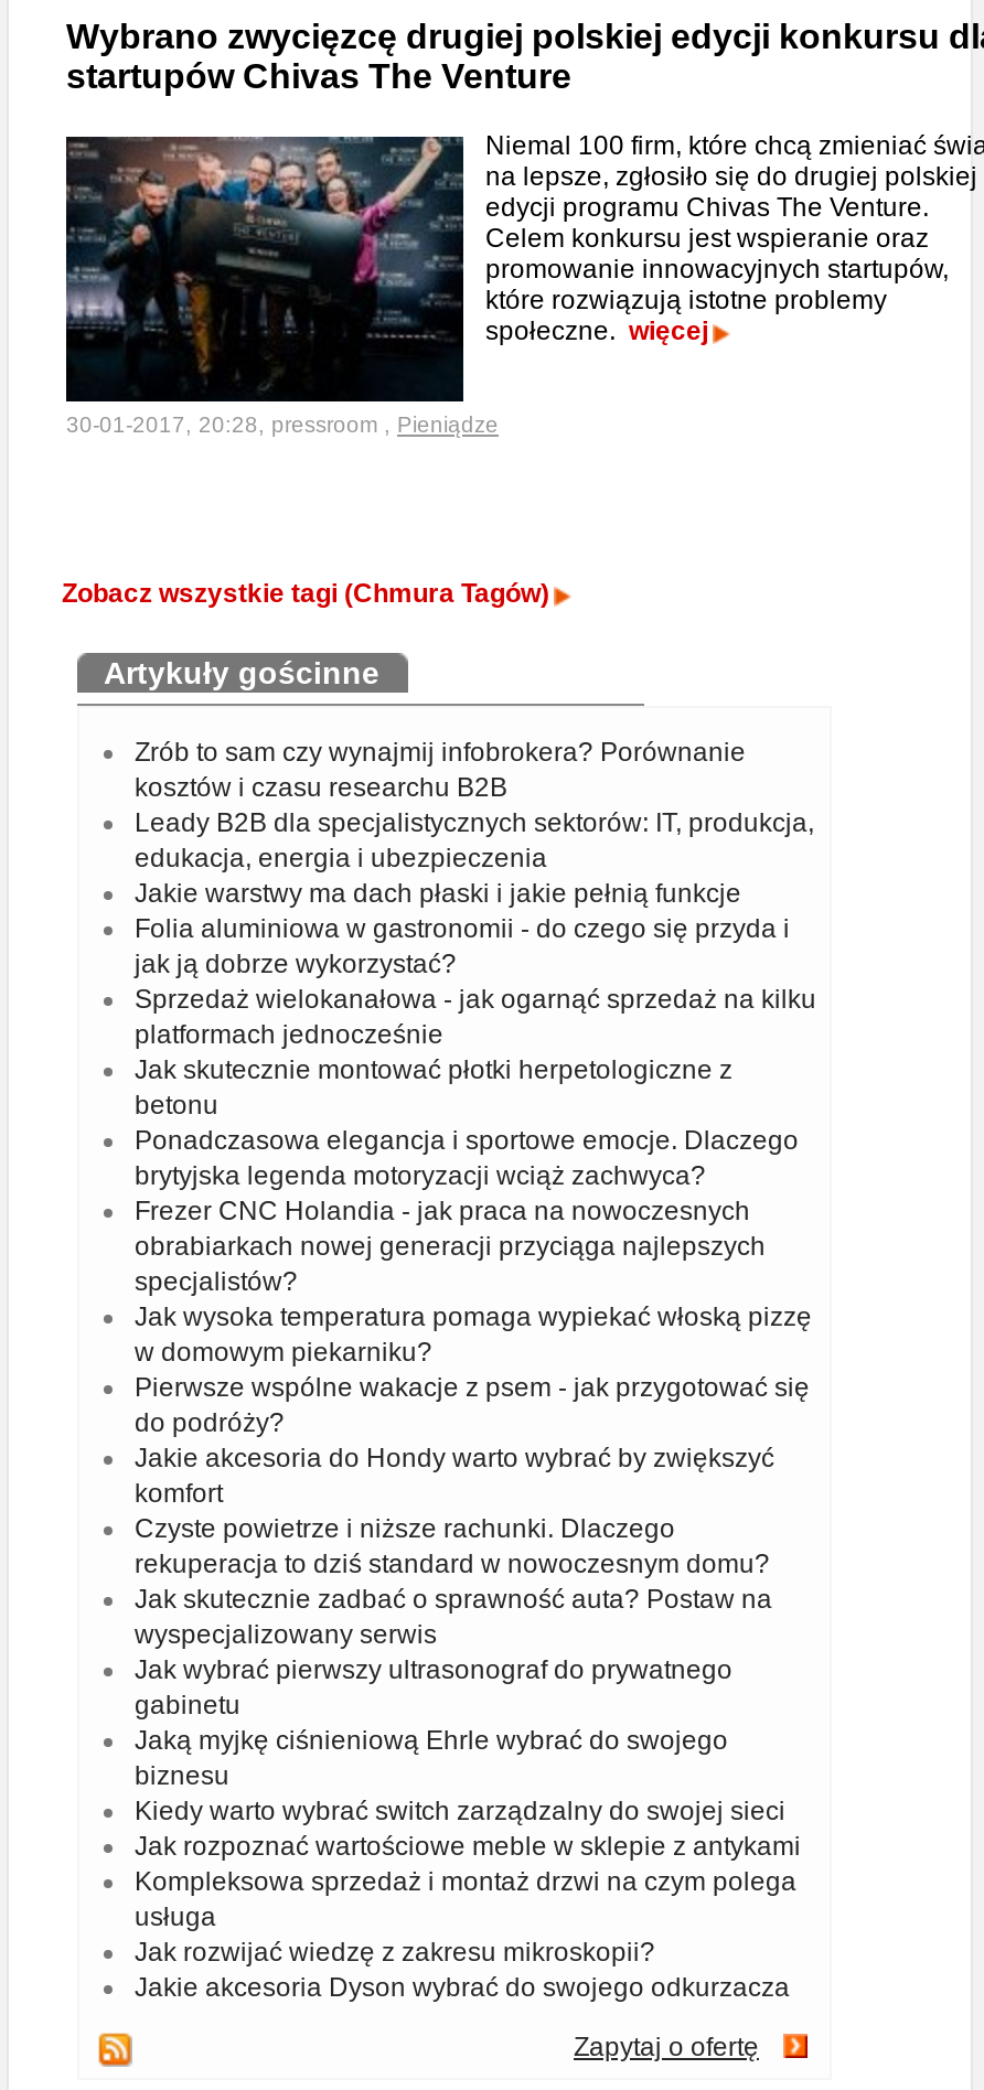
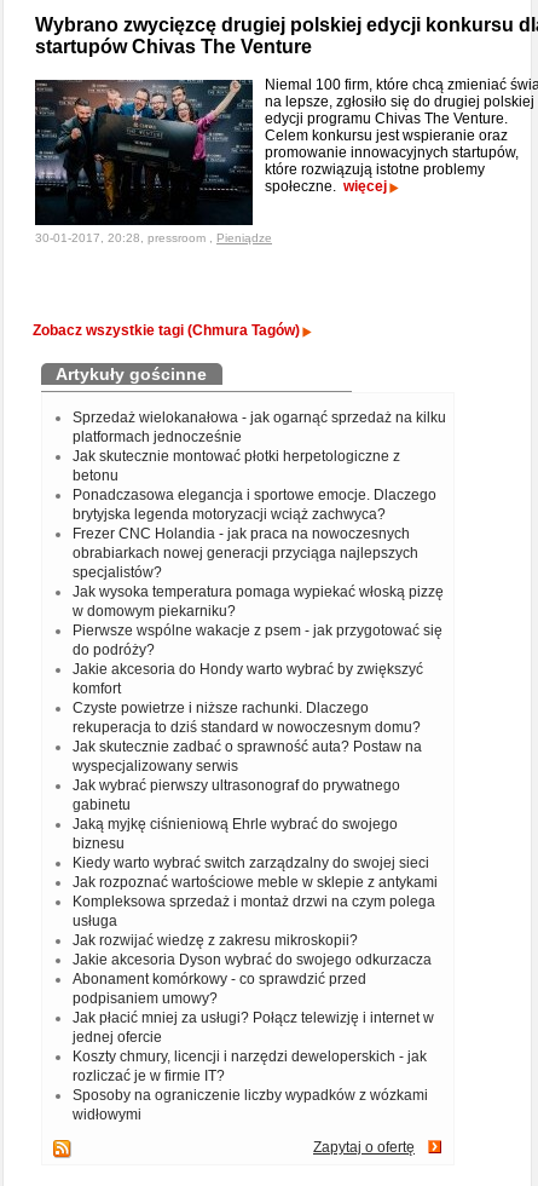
[135,737,814,979] Zrób to sam czy wynajmij infobrokera? Porównanie | kosztów i czasu researchu B2B | Leady B2B dla specjalistycznych sektorów: IT, produkcja, | edukacja, energia i ubezpieczenia | Jakie warstwy ma dach płaski i jakie pełnią funkcje | Folia aluminiowa w gastronomii - do czego się przyda i | jak ją dobrze wykorzystać? -> none
moved [135,984,816,2003] -> [73,409,446,968]: Sprzedaż wielokanałowa - jak ogarnąć sprzedaż na kilku | platformach jednocześnie | Jak skutecznie montować płotki herpetologiczne z | ... | Jak rozwijać wiedzę z zakresu mikroskopii? | Jakie akcesoria Dyson wybrać do swojego odkurzacza
none -> [73,971,434,1123] Abonament komórkowy - co sprawdzić przed | podpisaniem umowy? | Jak płacić mniej za usługi? Połącz telewizję i internet w | jednej ofercie | Koszty chmury, licencji i narzędzi deweloperskich - jak | rozliczać je w firmie IT? | Sposoby na ograniczenie liczby wypadków z wózkami | widłowymi

